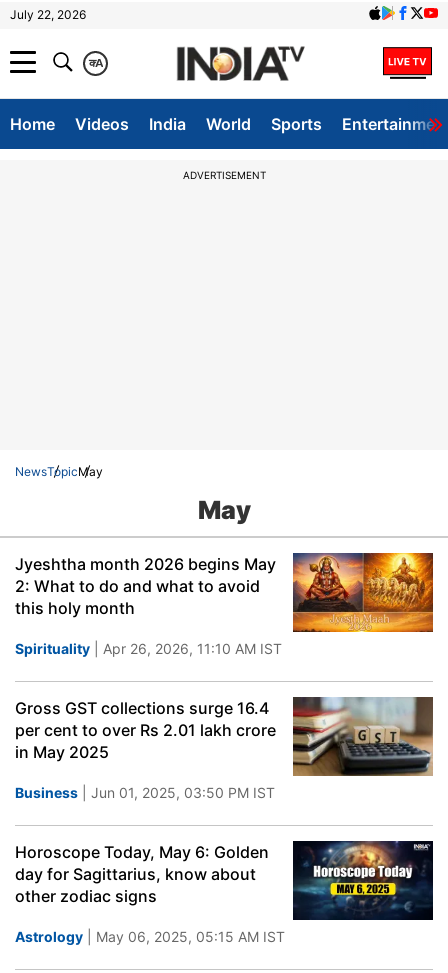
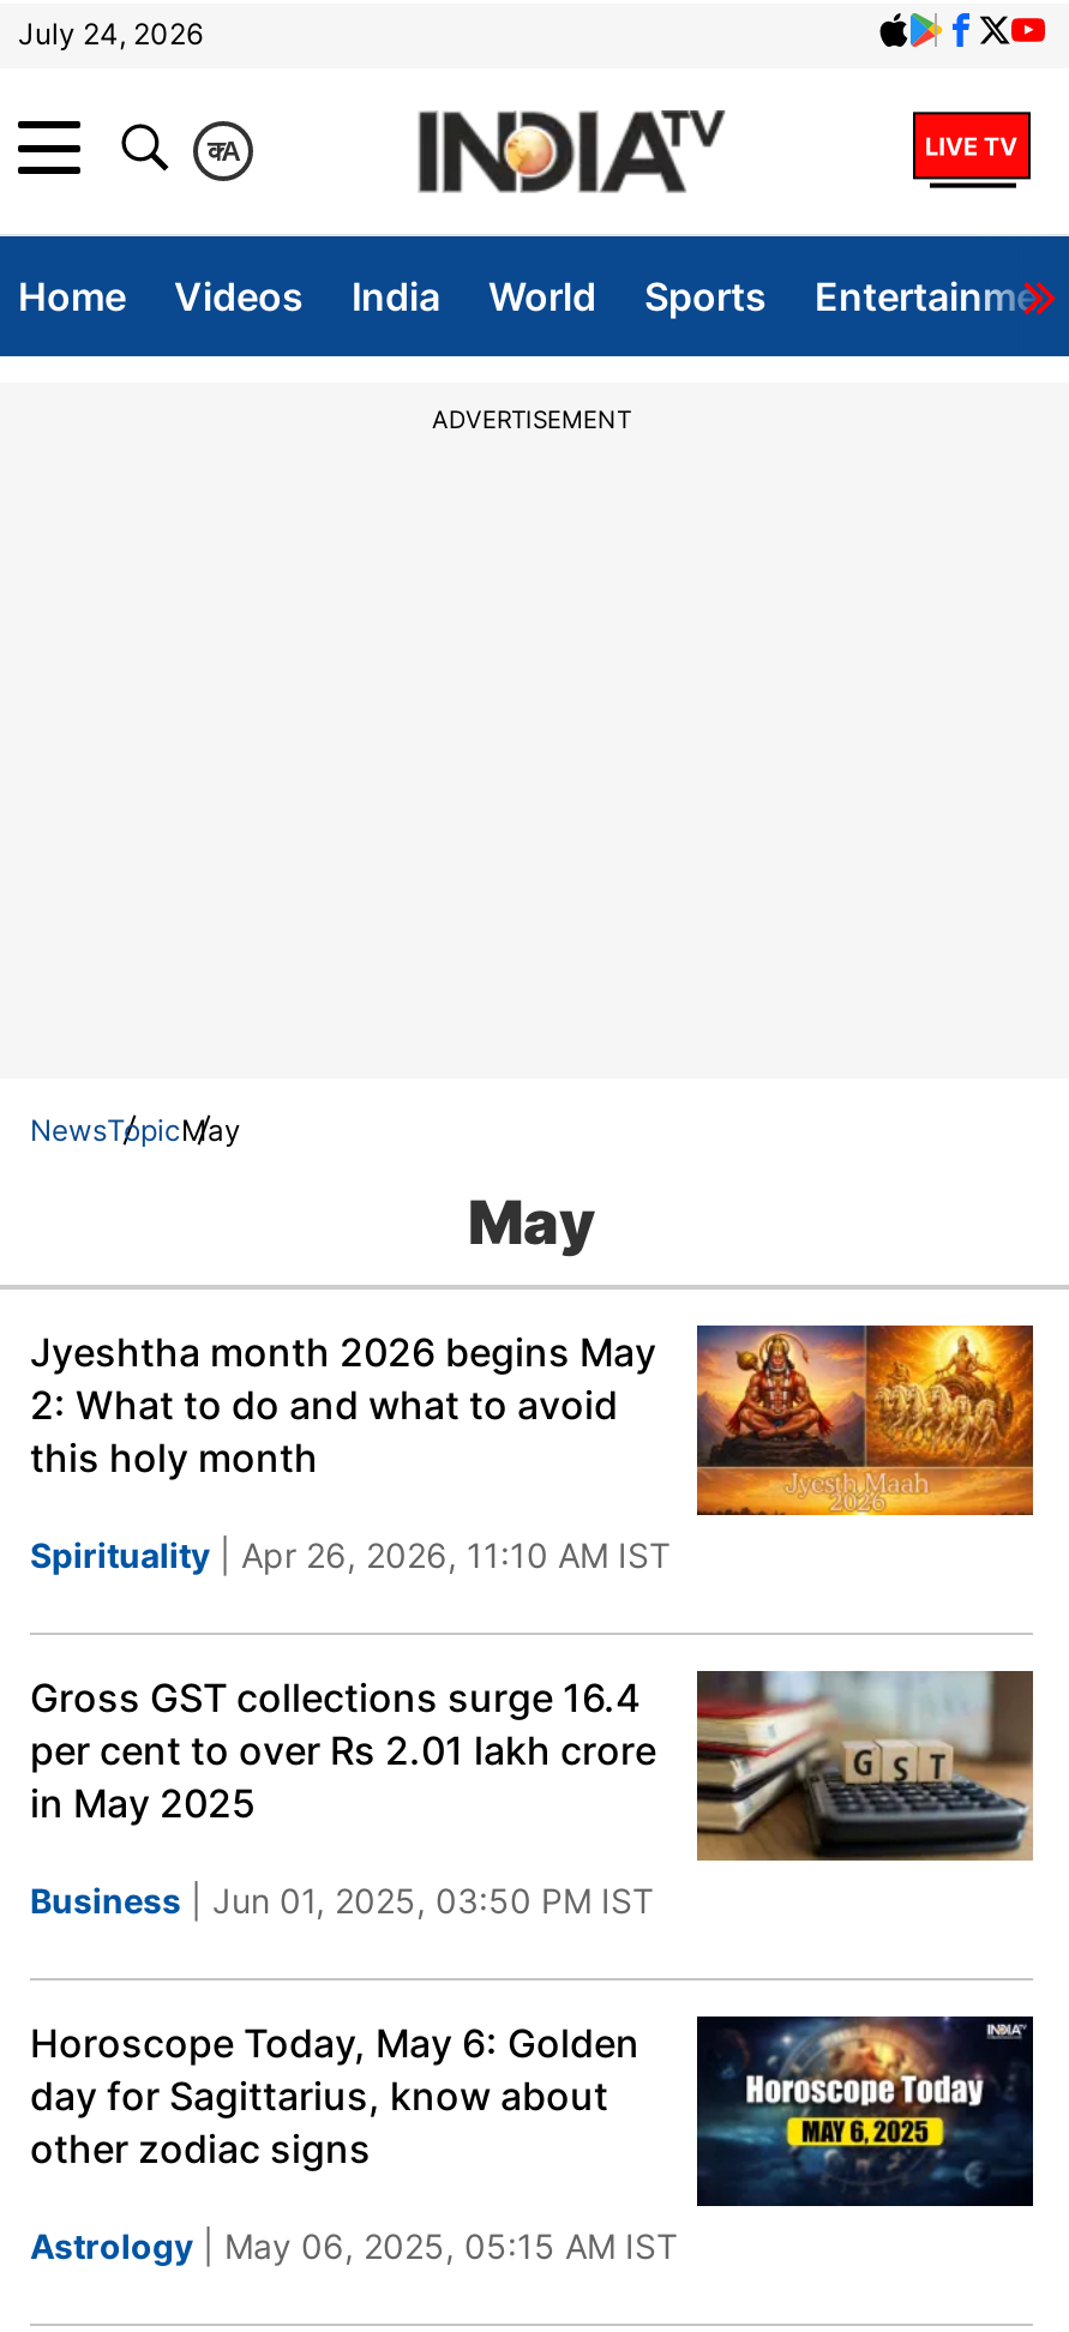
[10,7,86,22] July 22, 2026 -> [18,16,203,52] July 24, 2026

